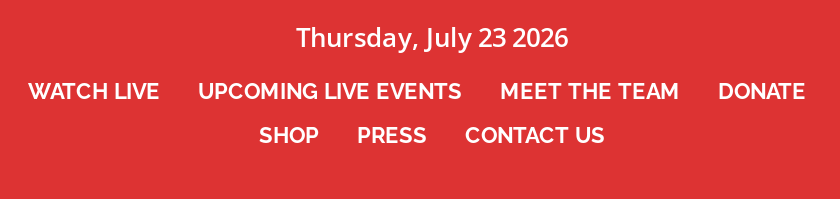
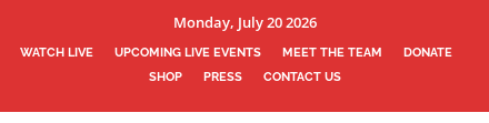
[296,19,568,55] Thursday, July 23 2026 -> [173,12,316,32] Monday, July 20 2026

